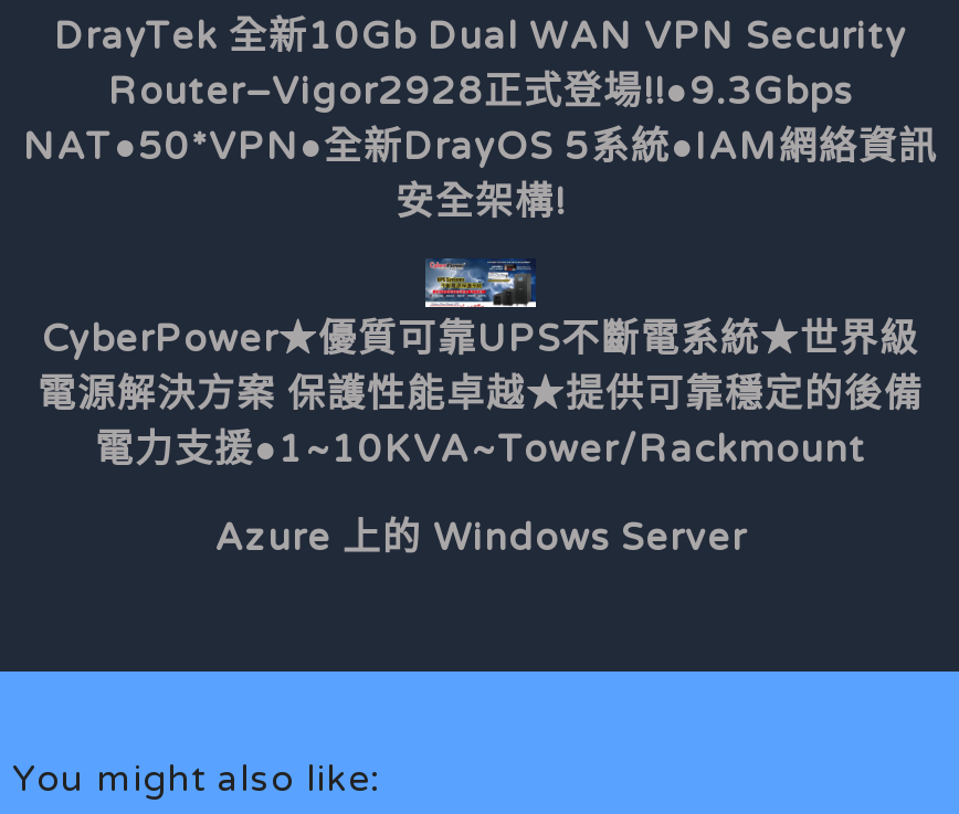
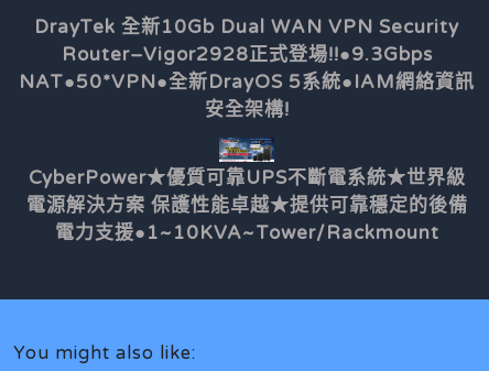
[214,515,747,562] Azure 上的 Windows Server -> none

